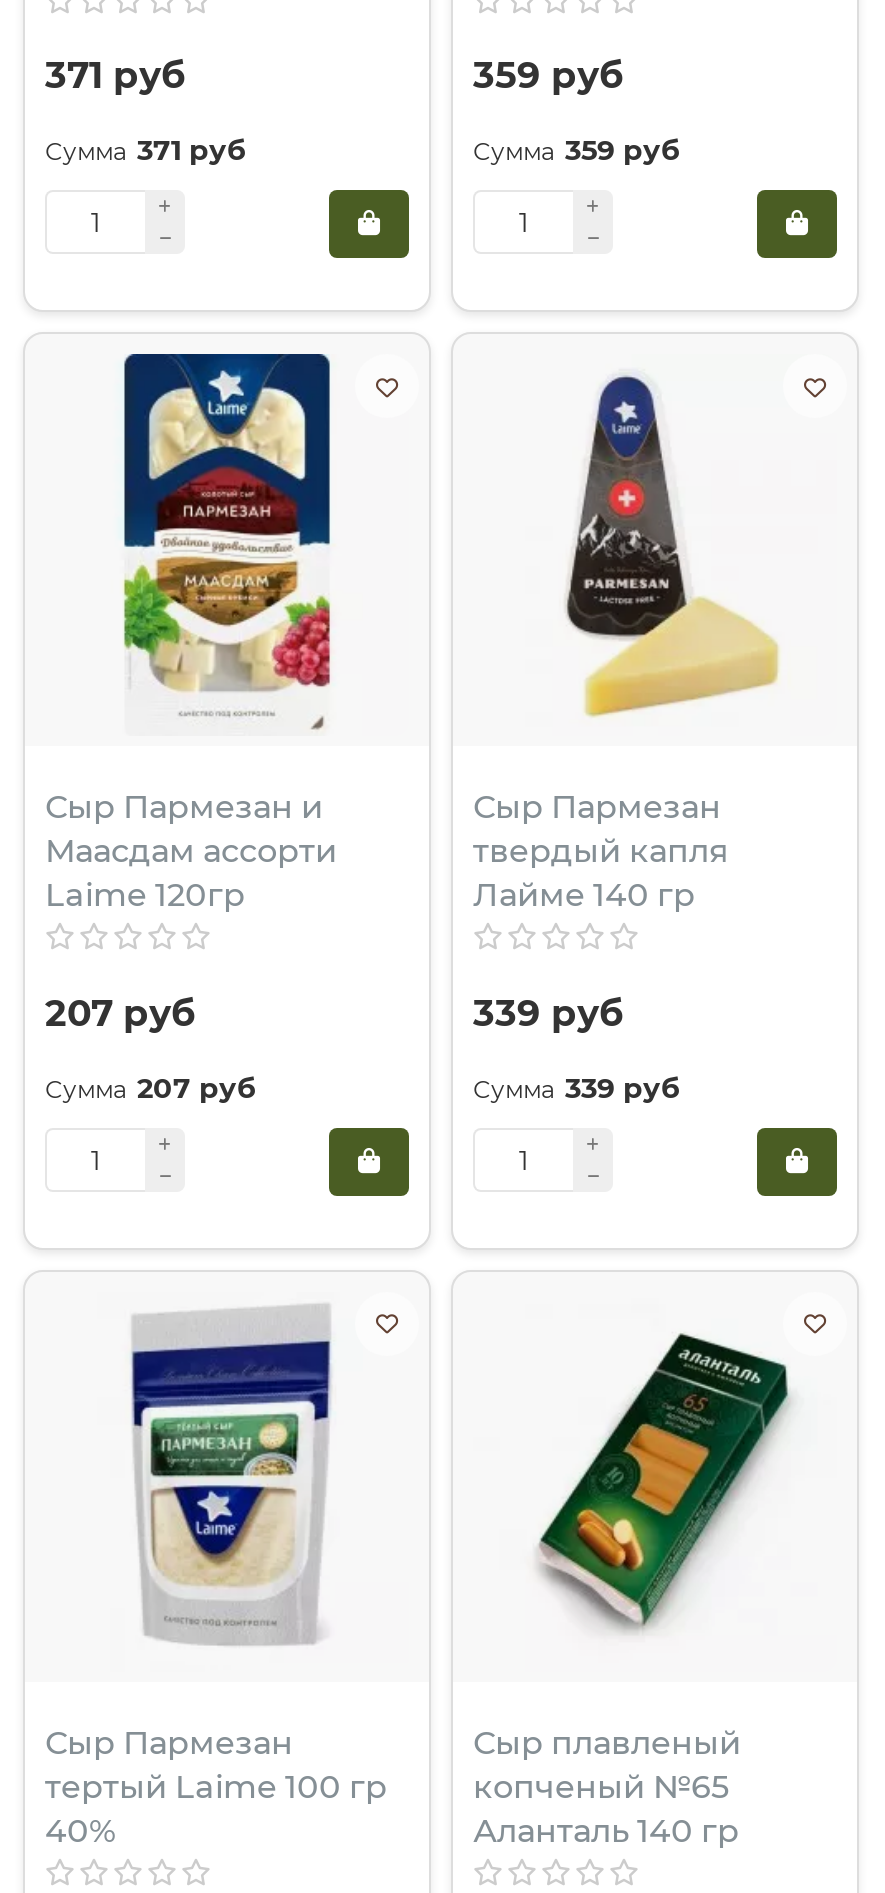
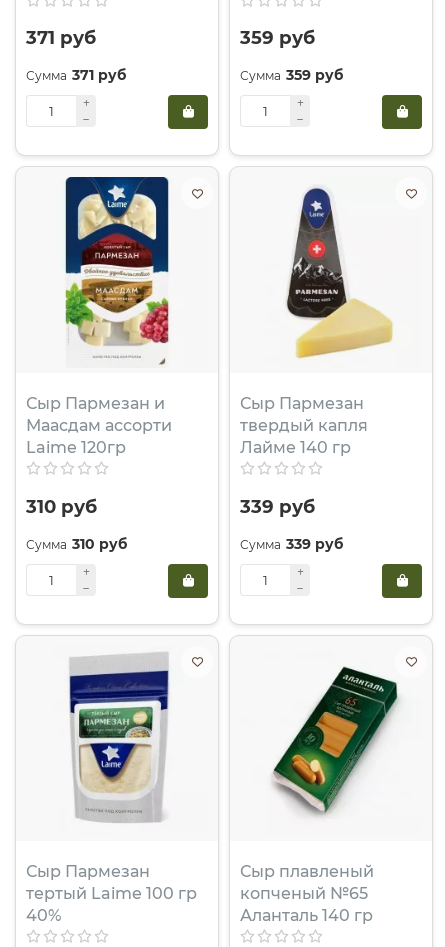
[45,989,195,1035] 207 руб -> [26,495,97,518] 310 руб
[137,1069,255,1105] 207 руб -> [72,535,127,553] 310 руб

